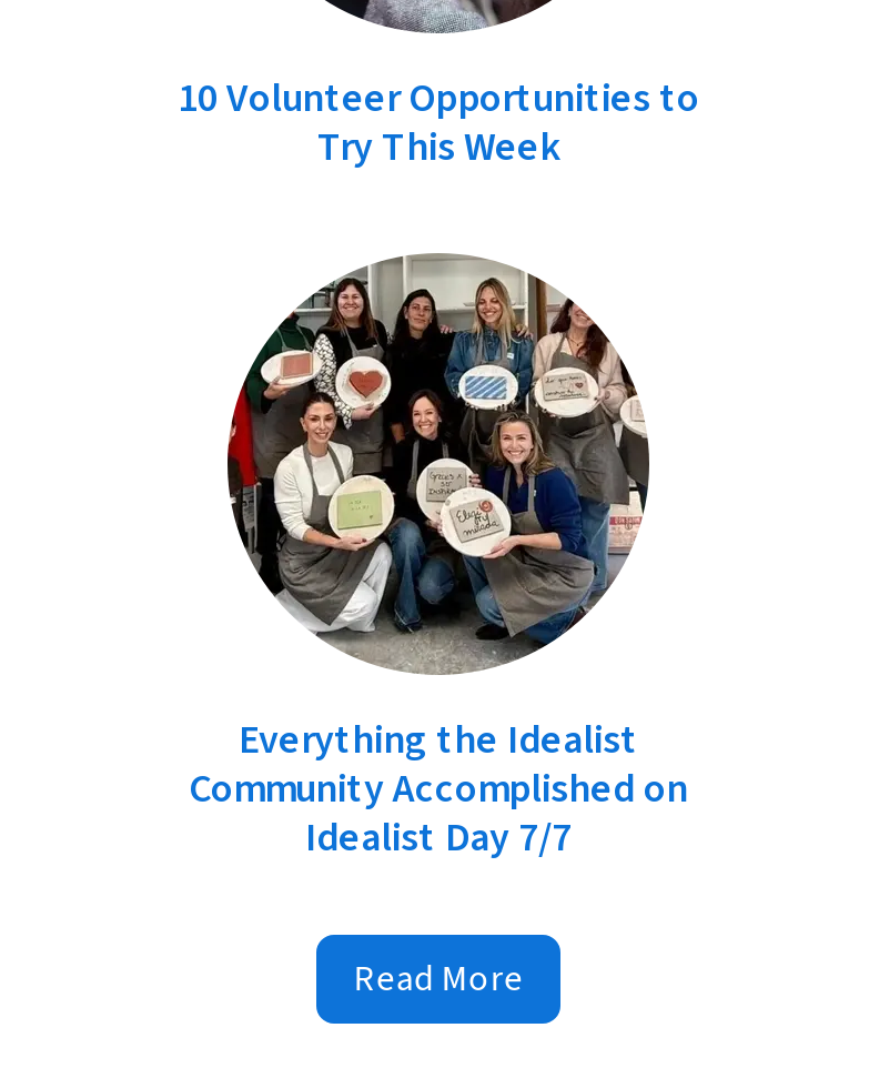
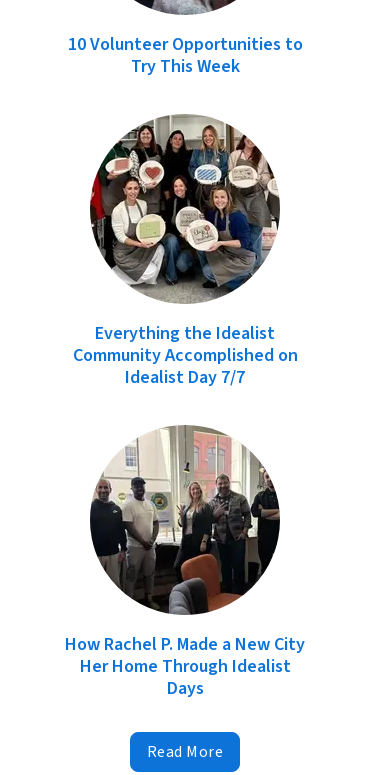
none -> [65,427,305,701] [image] | How Rachel P. Made a New City | Her Home Through Idealist | Days

